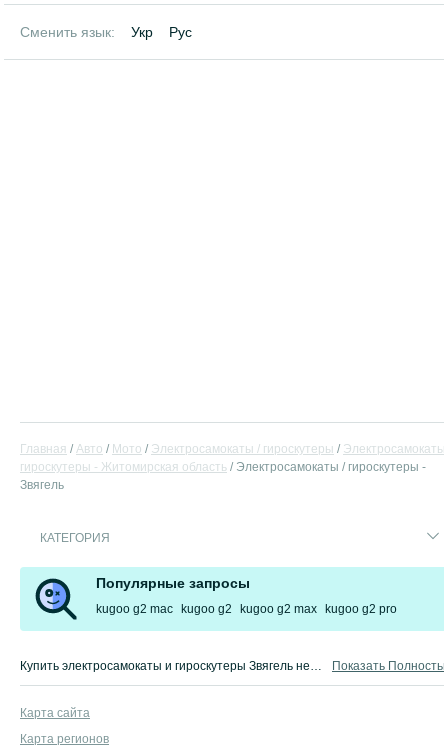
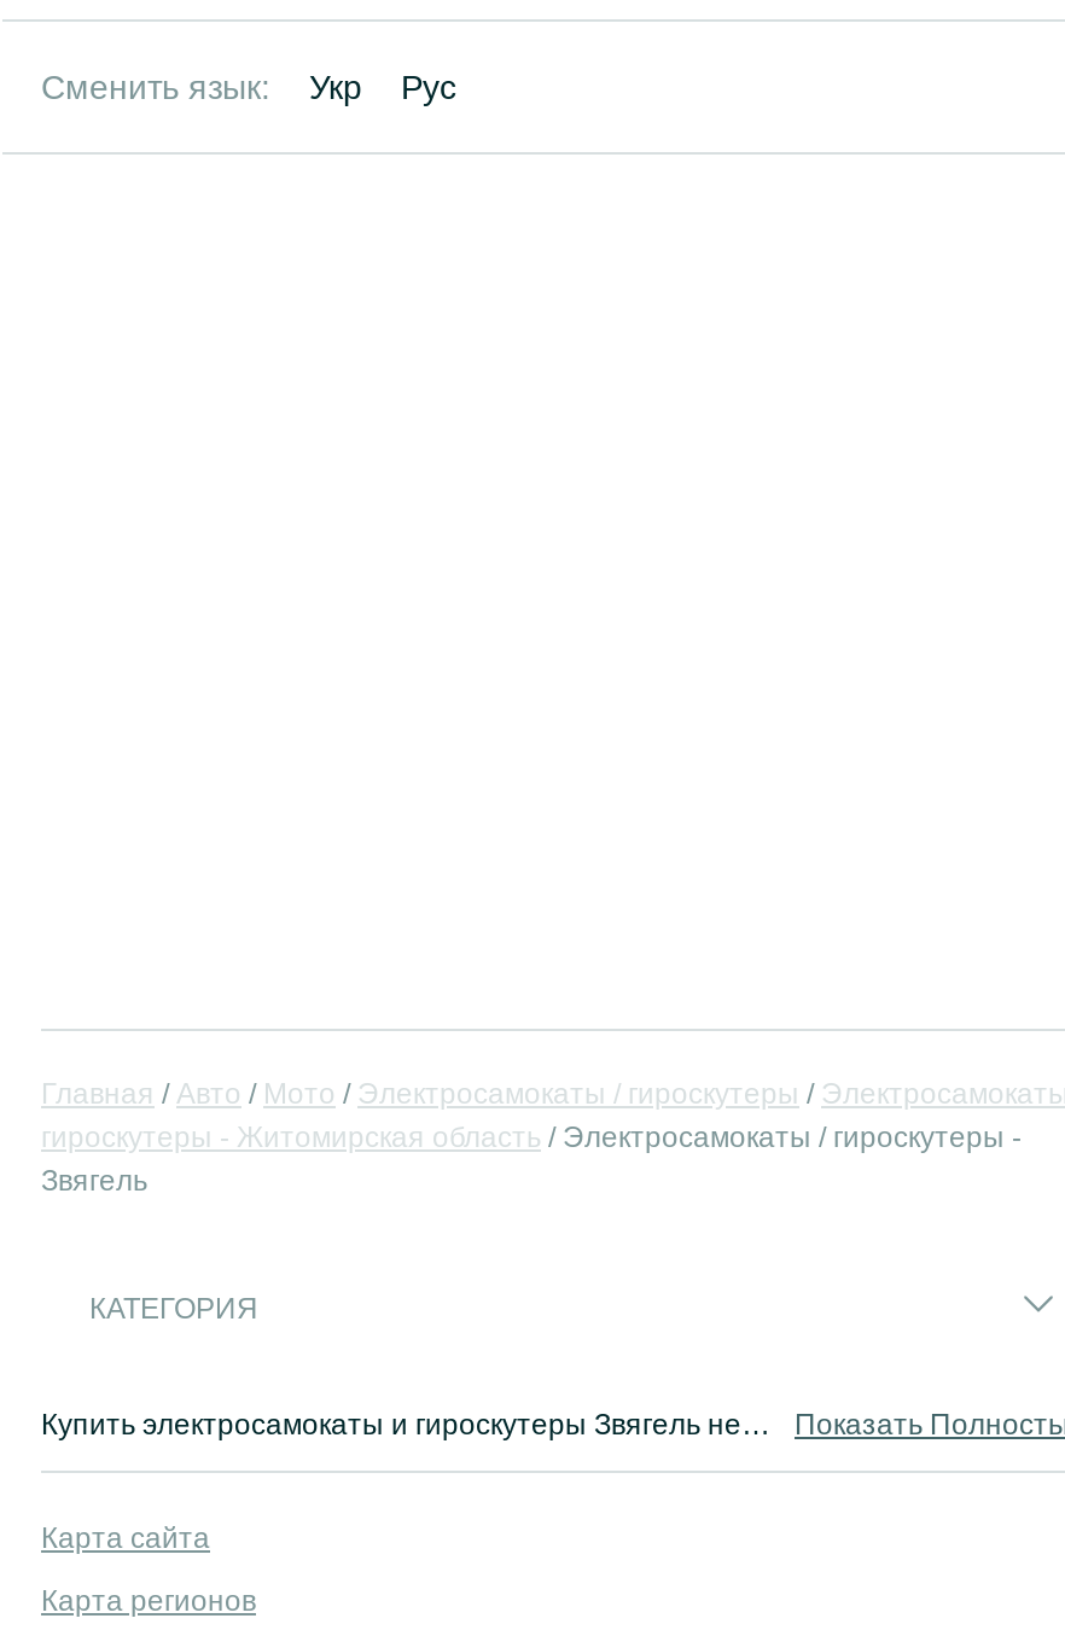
[19,566,441,632] [image] | Популярные запросы | kugoo g2 mac kugoo g2 kugoo g2 max kugoo g2 pro -> none

